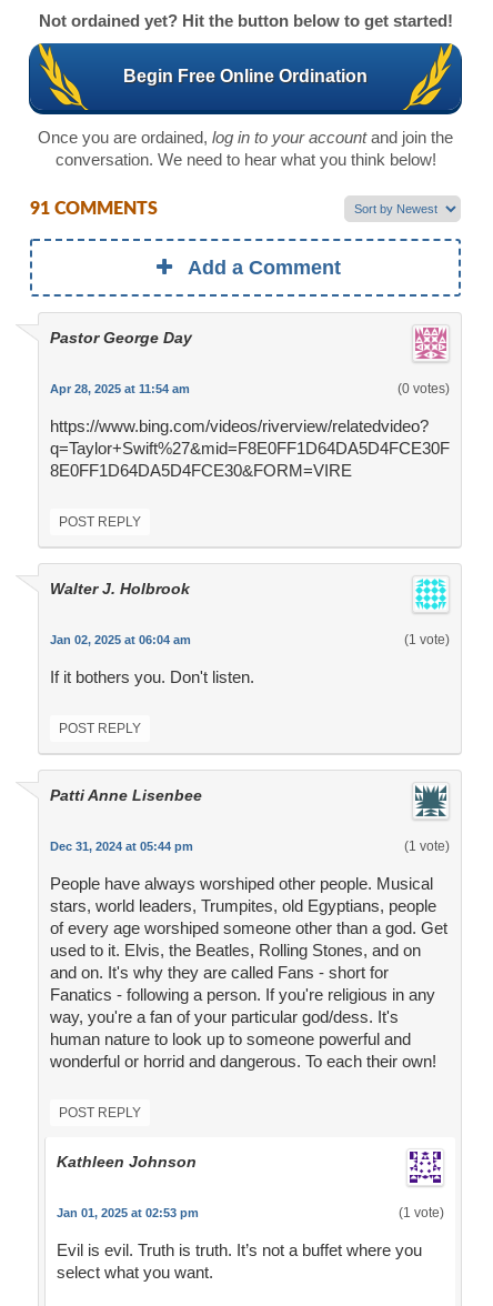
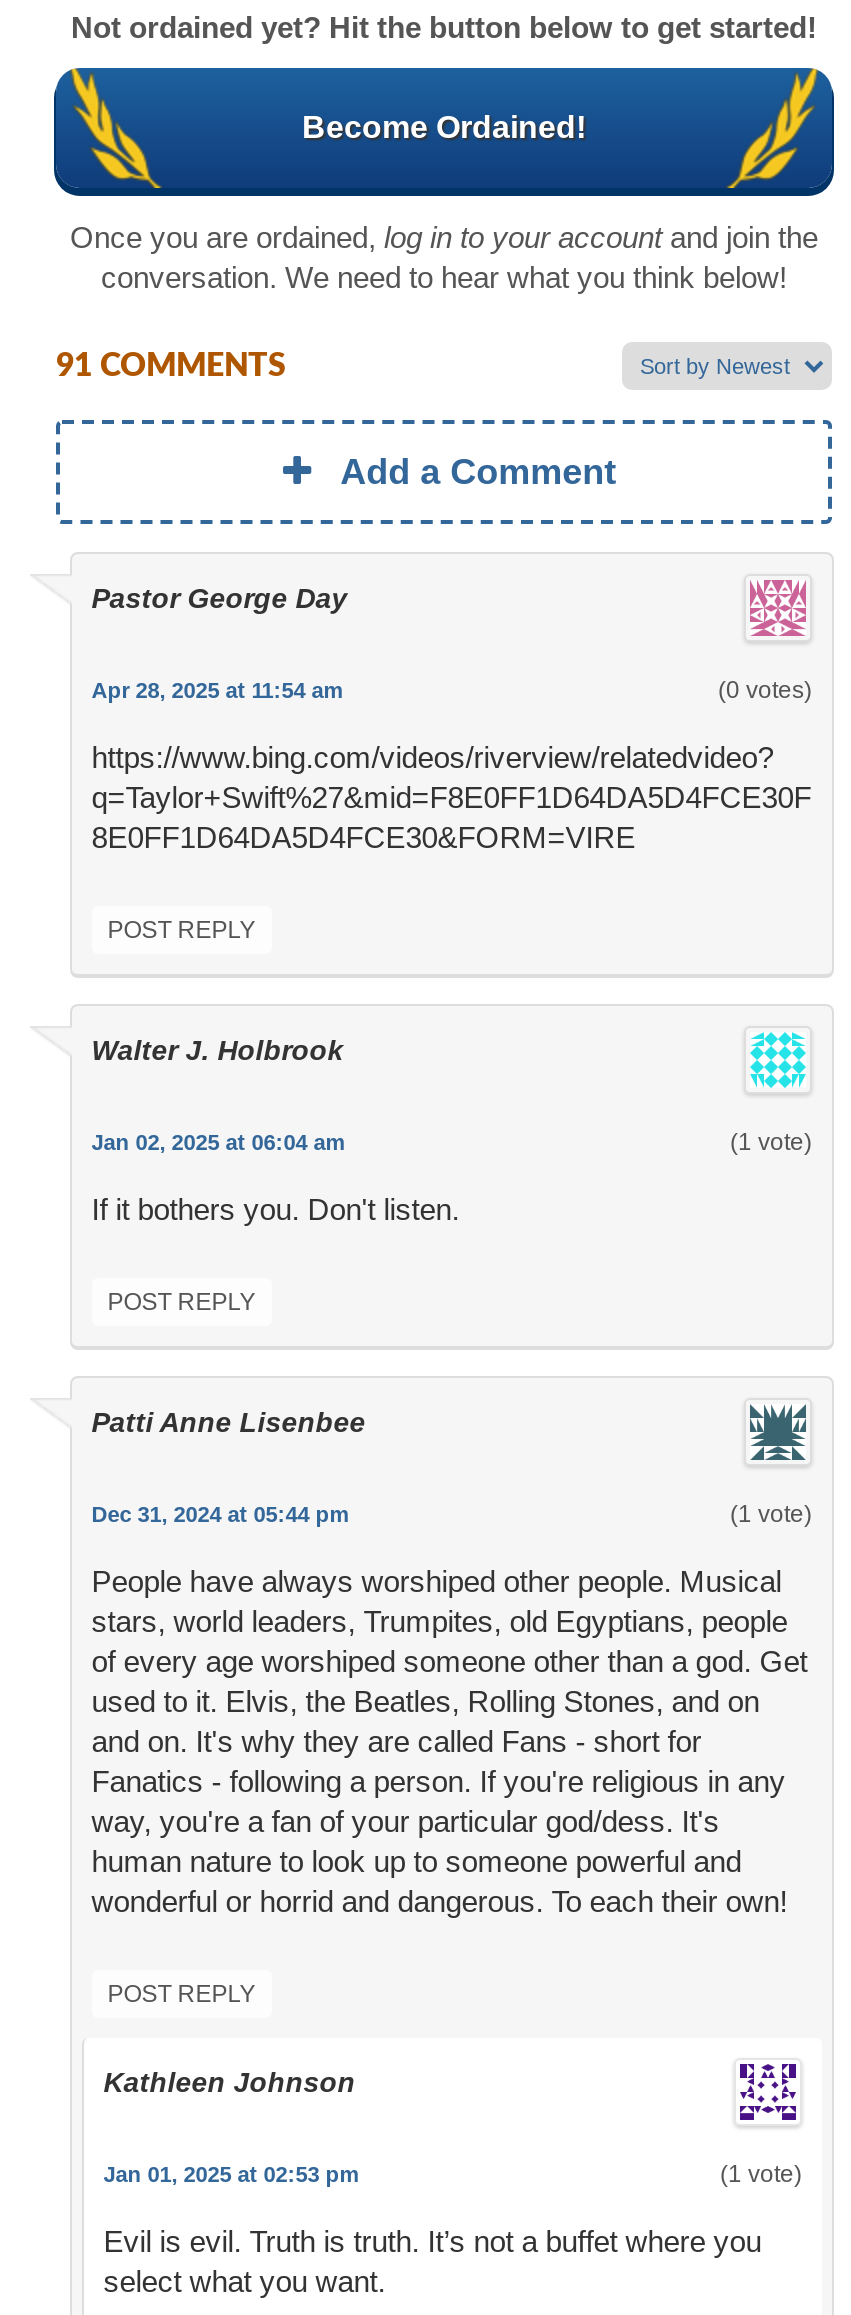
[123,66,368,85] Begin Free Online Ordination -> [302,109,586,143] Become Ordained!

